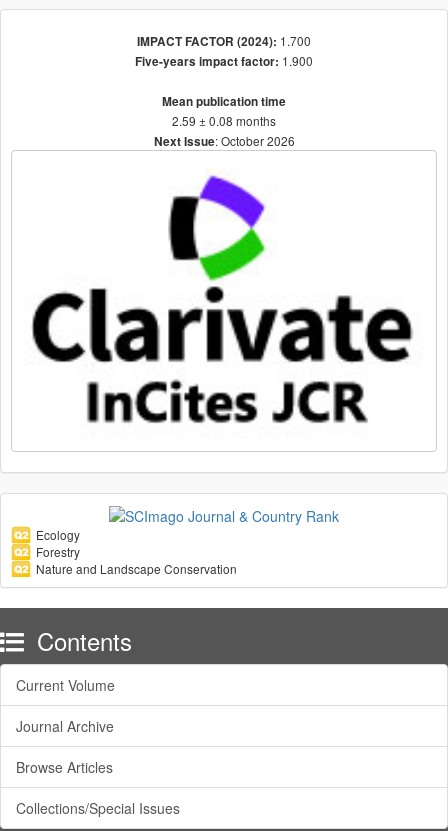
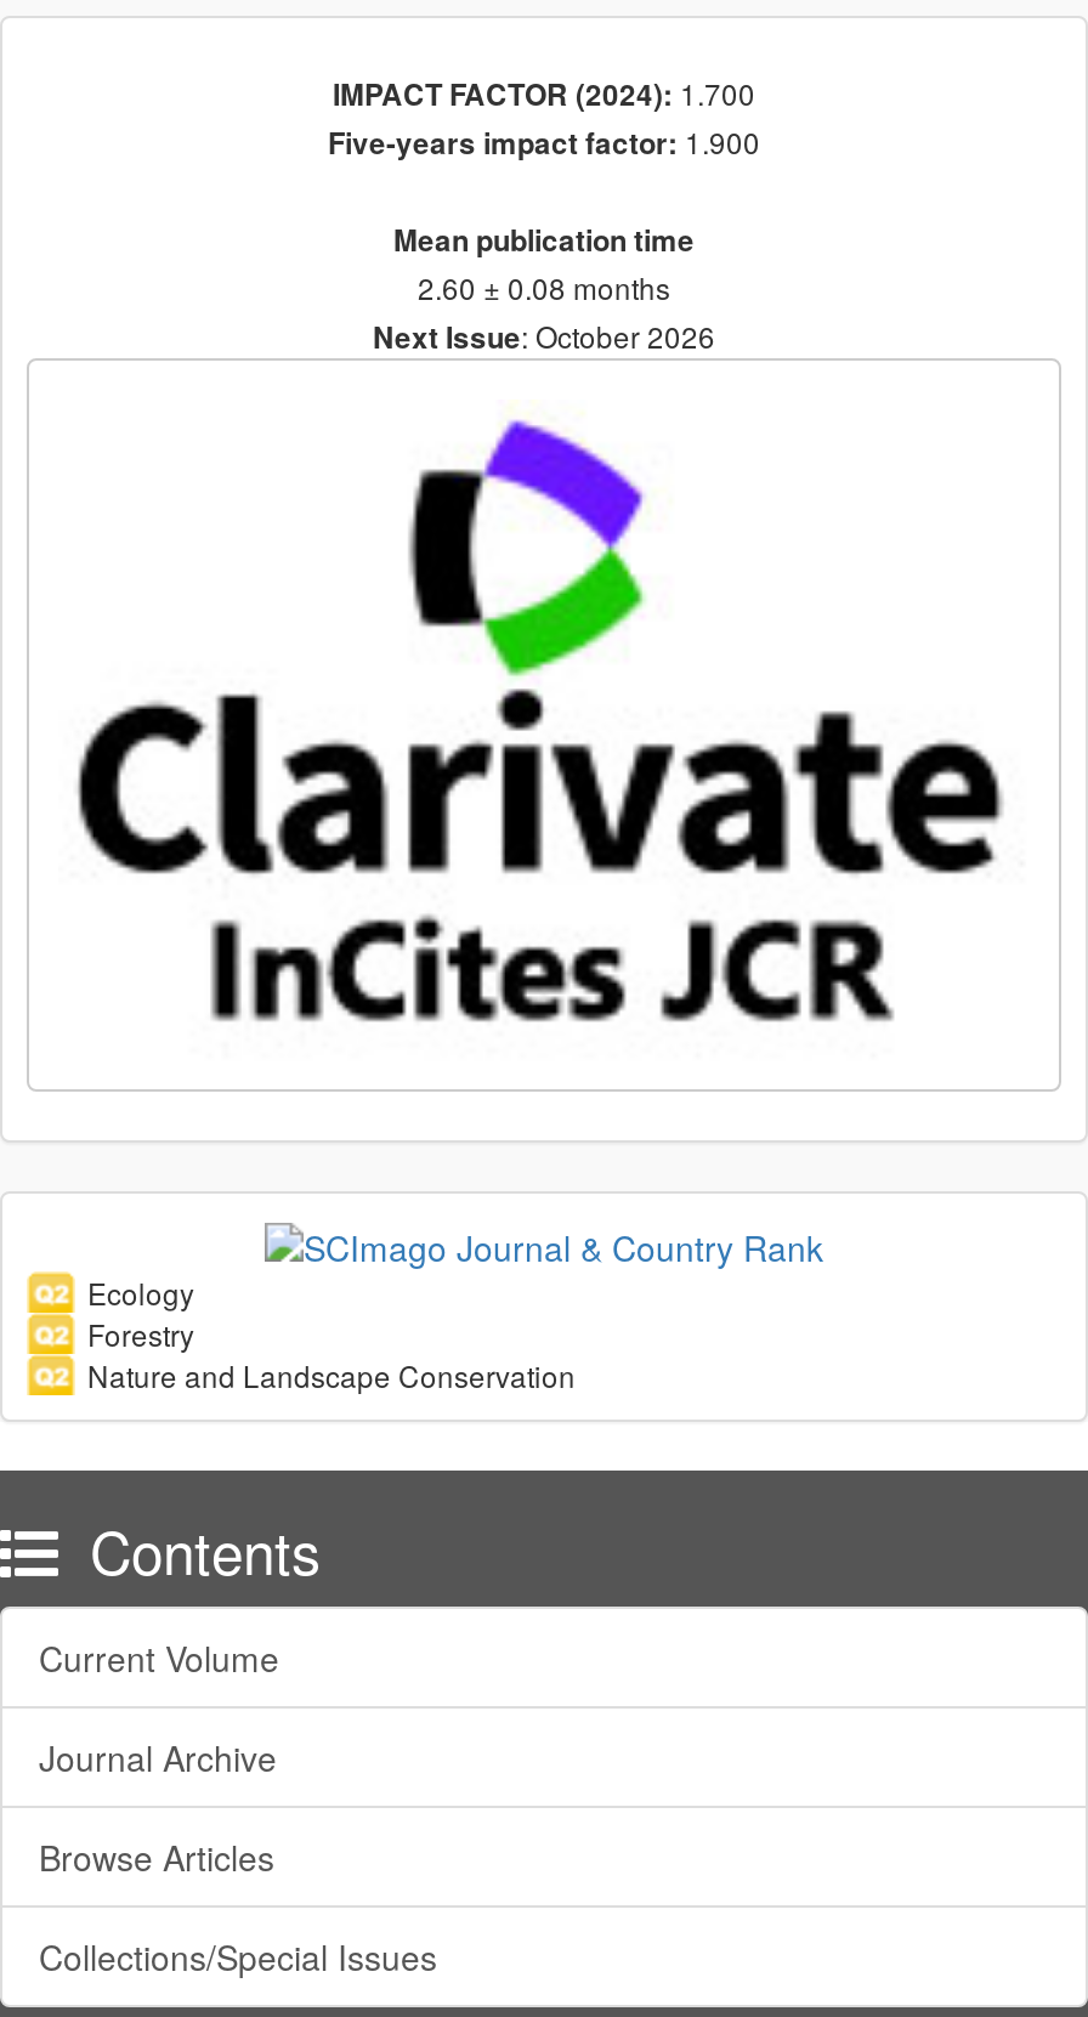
[172,112,276,129] 2.59 ± 0.08 months -> [418,265,670,307] 2.60 ± 0.08 months

